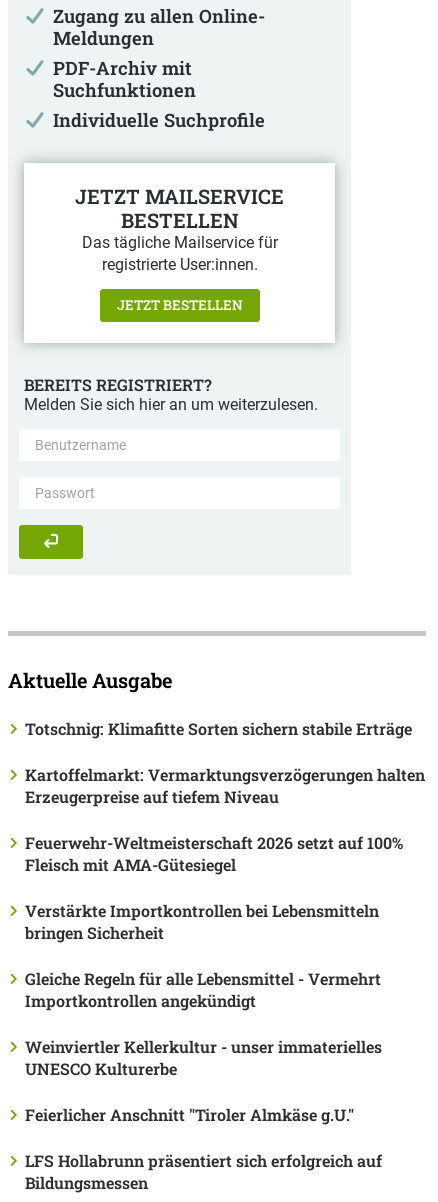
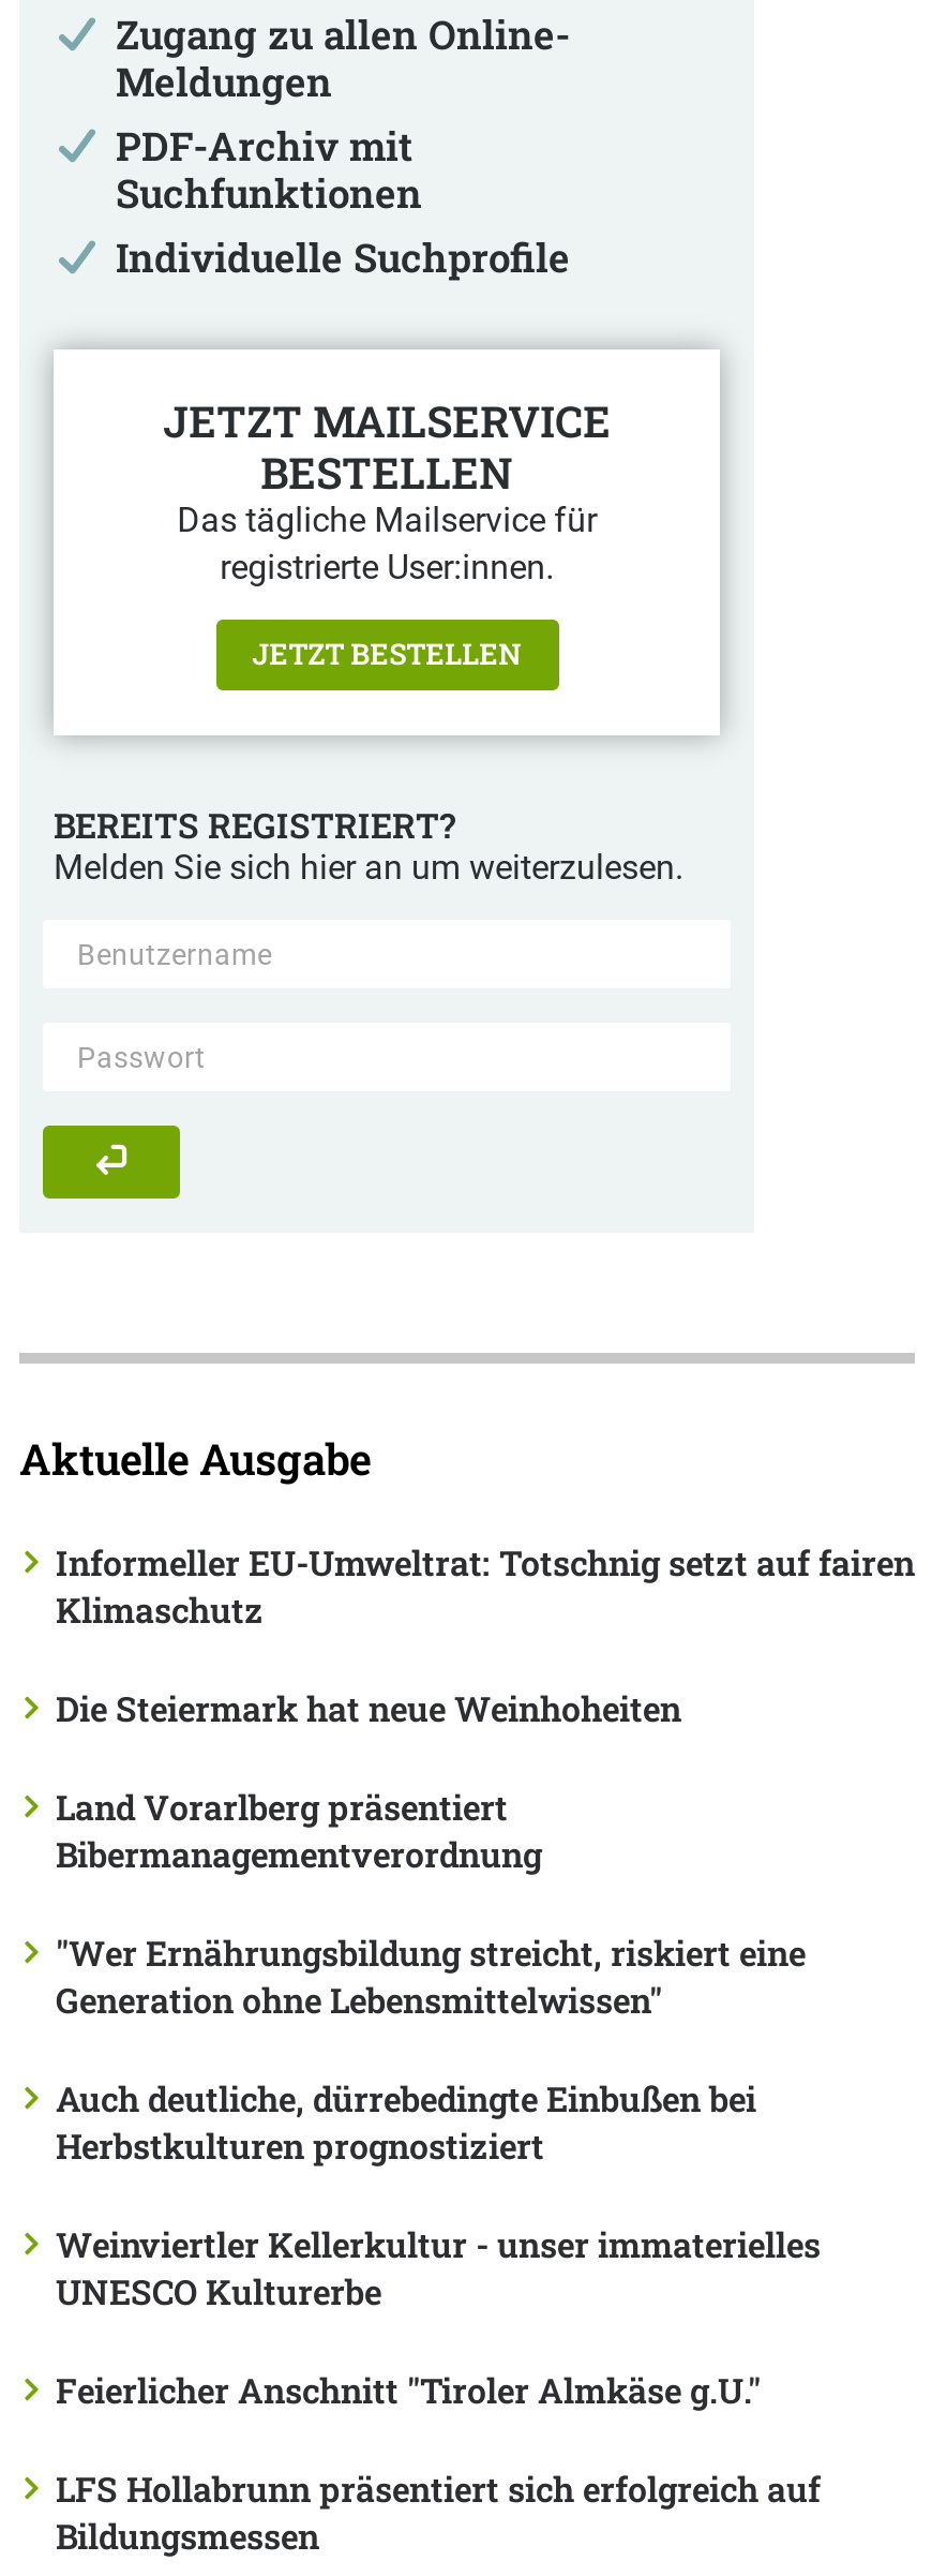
[25,718,412,739] Totschnig: Klimafitte Sorten sichern stabile Erträge -> [56,1539,915,1632] Informeller EU-Umweltrat: Totschnig setzt auf fairen | Klimaschutz
[25,764,425,807] Kartoffelmarkt: Vermarktungsverzögerungen halten | Erzeugerpreise auf tiefem Niveau -> [56,1685,681,1730] Die Steiermark hat neue Weinhoheiten
[25,832,403,875] Feuerwehr-Weltmeisterschaft 2026 setzt auf 100% | Fleisch mit AMA-Gütesiegel -> [56,1784,542,1876] Land Vorarlberg präsentiert | Bibermanagementverordnung
[25,900,379,943] Verstärkte Importkontrollen bei Lebensmitteln | bringen Sicherheit -> [56,1930,806,2022] "Wer Ernährungsbildung streicht, riskiert eine | Generation ohne Lebensmittelwissen"
[25,968,381,1011] Gleiche Regeln für alle Lebensmittel - Vermehrt | Importkontrollen angekündigt -> [56,2075,756,2168] Auch deutliche, dürrebedingte Einbußen bei | Herbstkulturen prognostiziert

